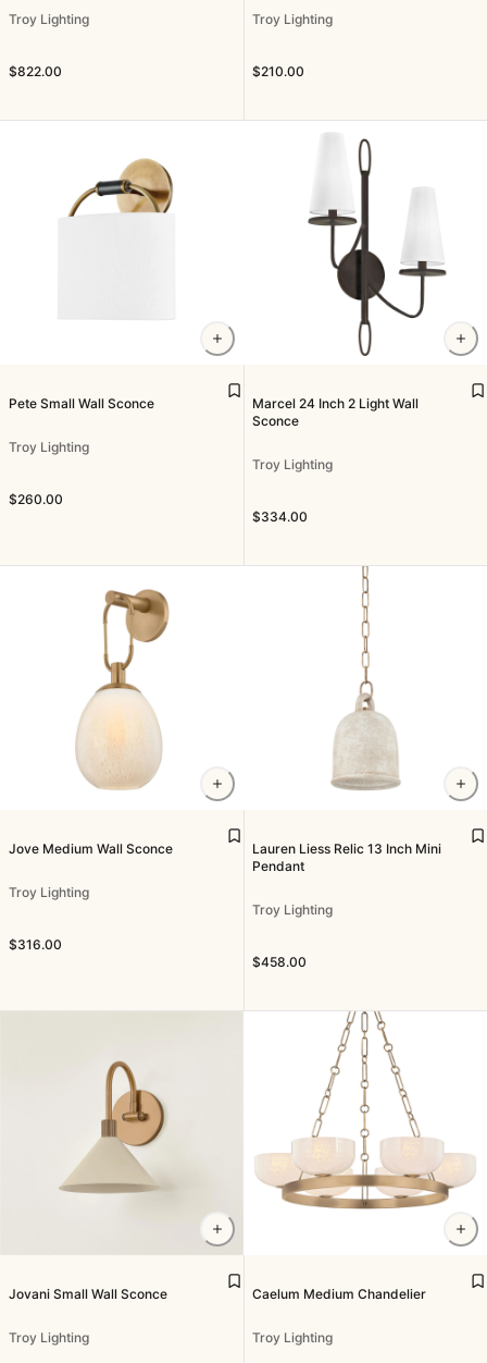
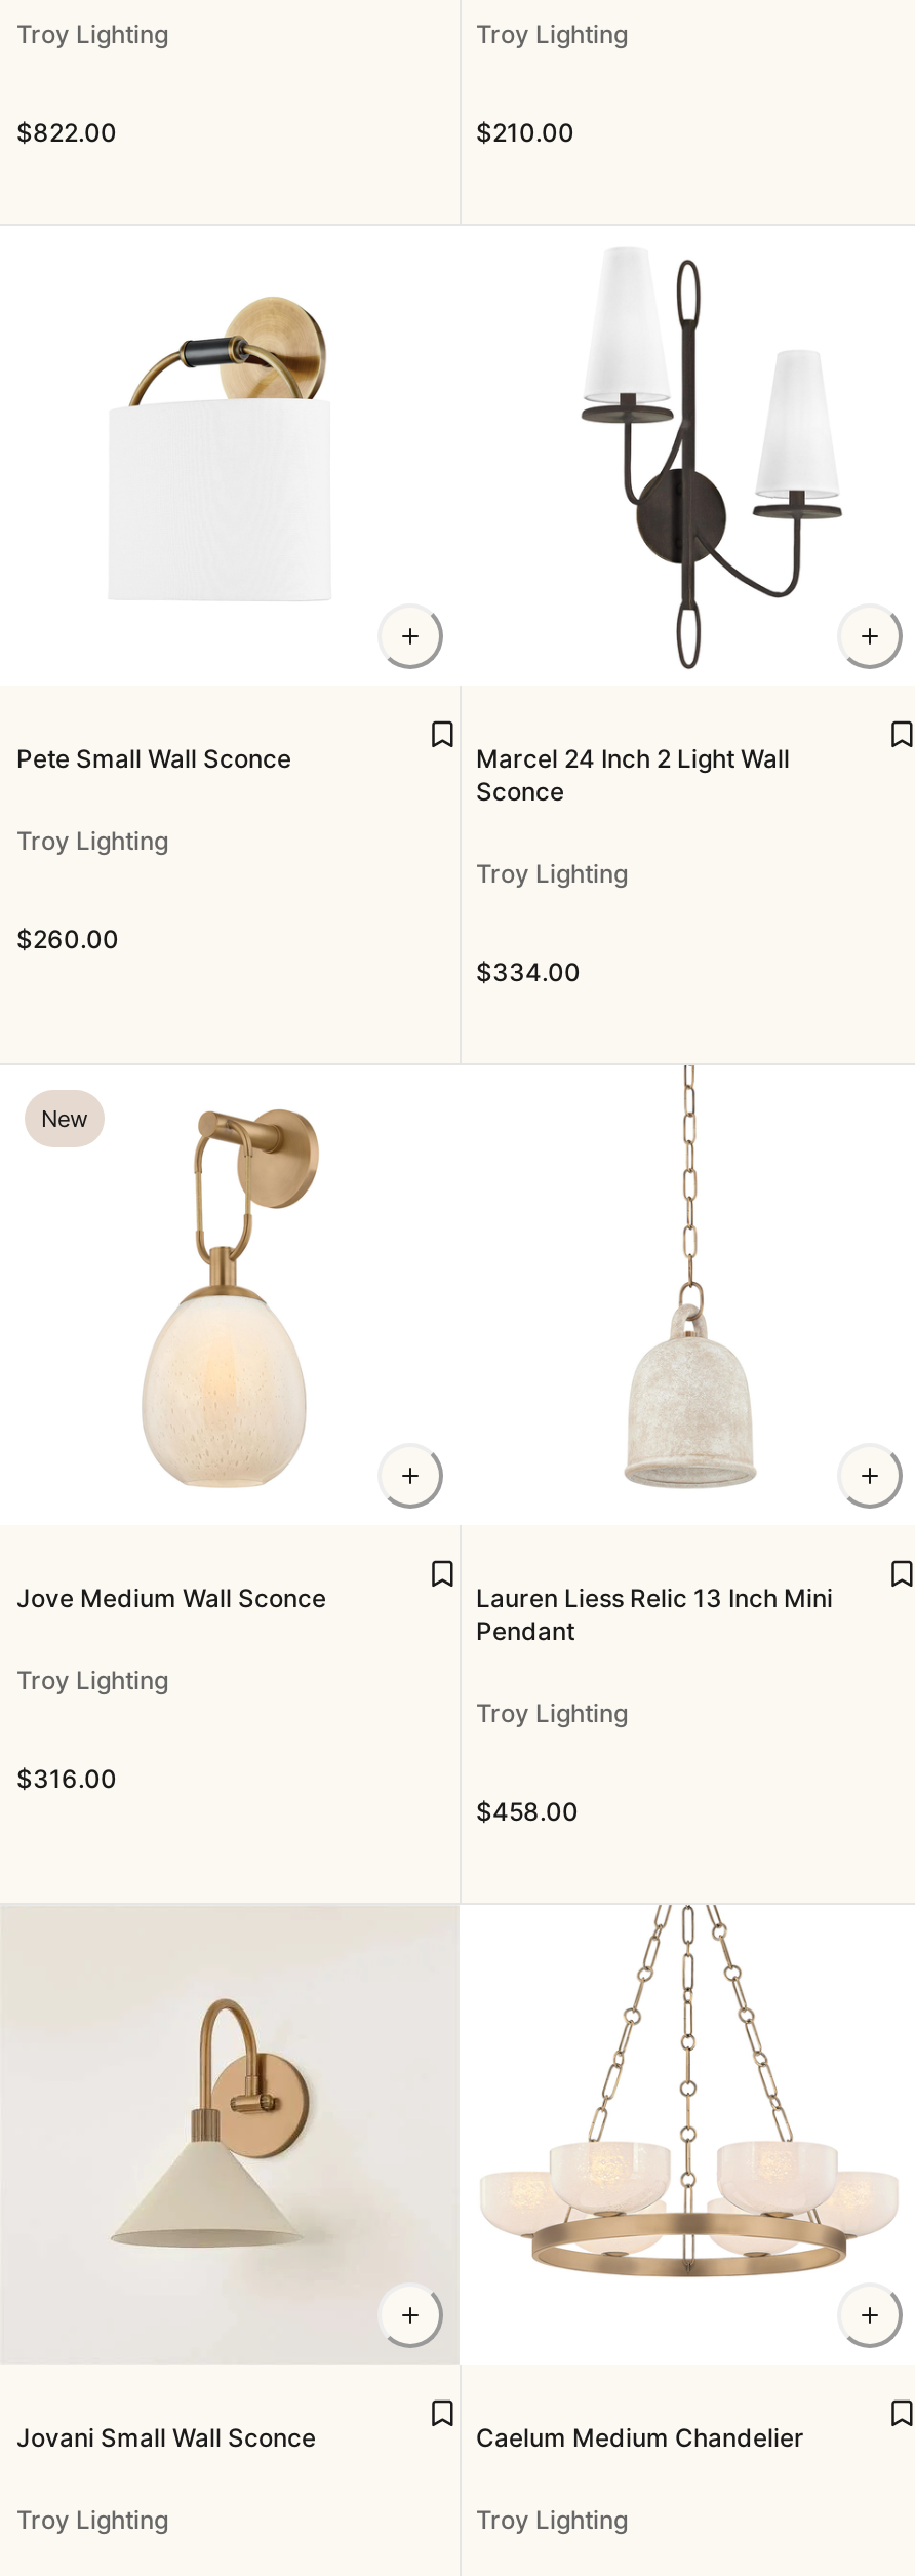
none -> [41,1103,88,1132] New

